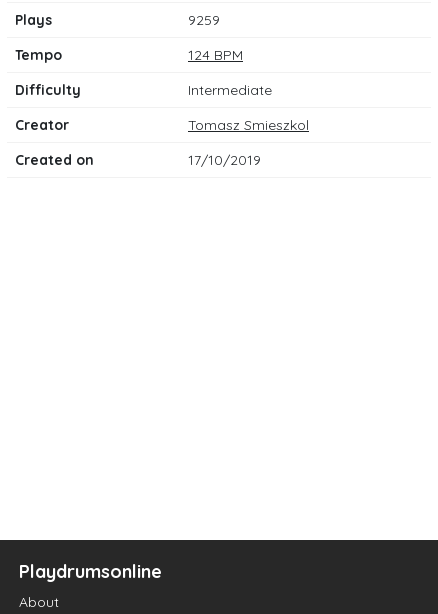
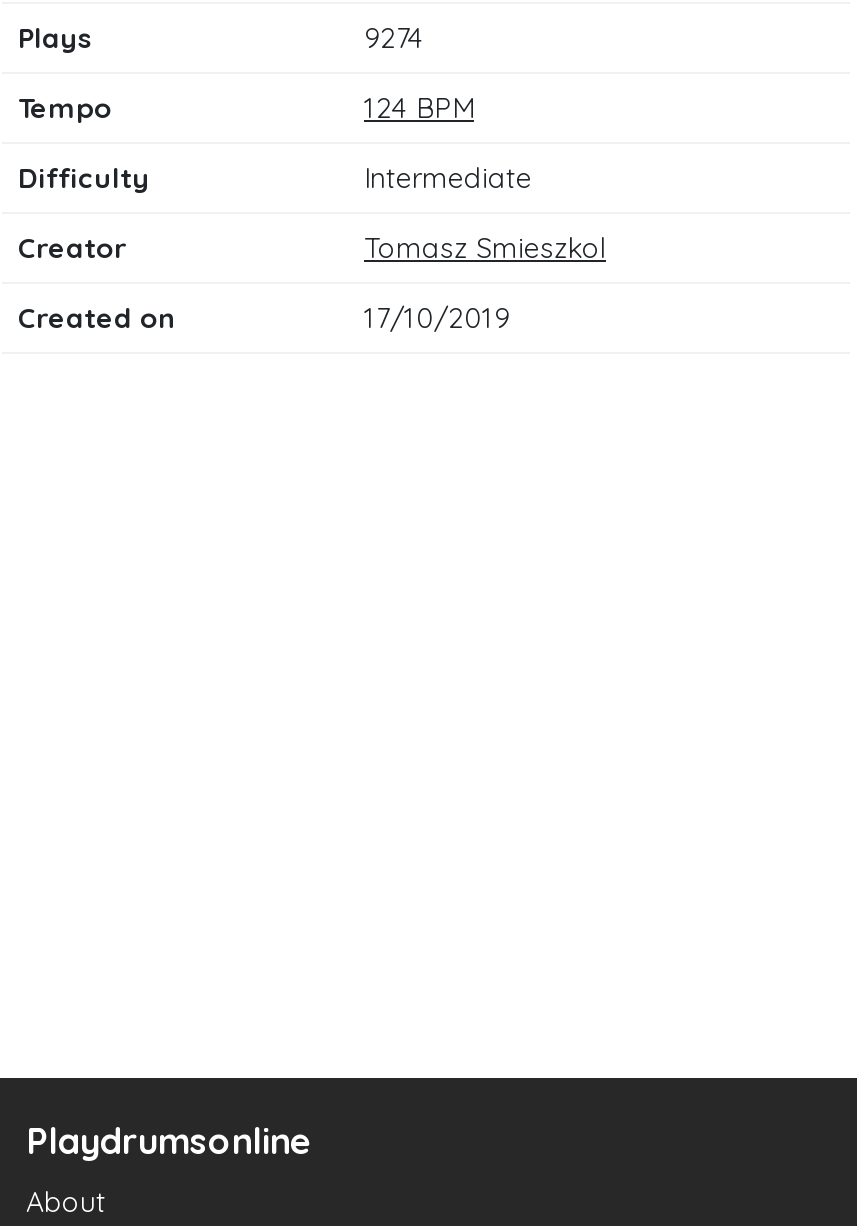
[188,11,220,29] 9259 -> [364,20,424,56] 9274

